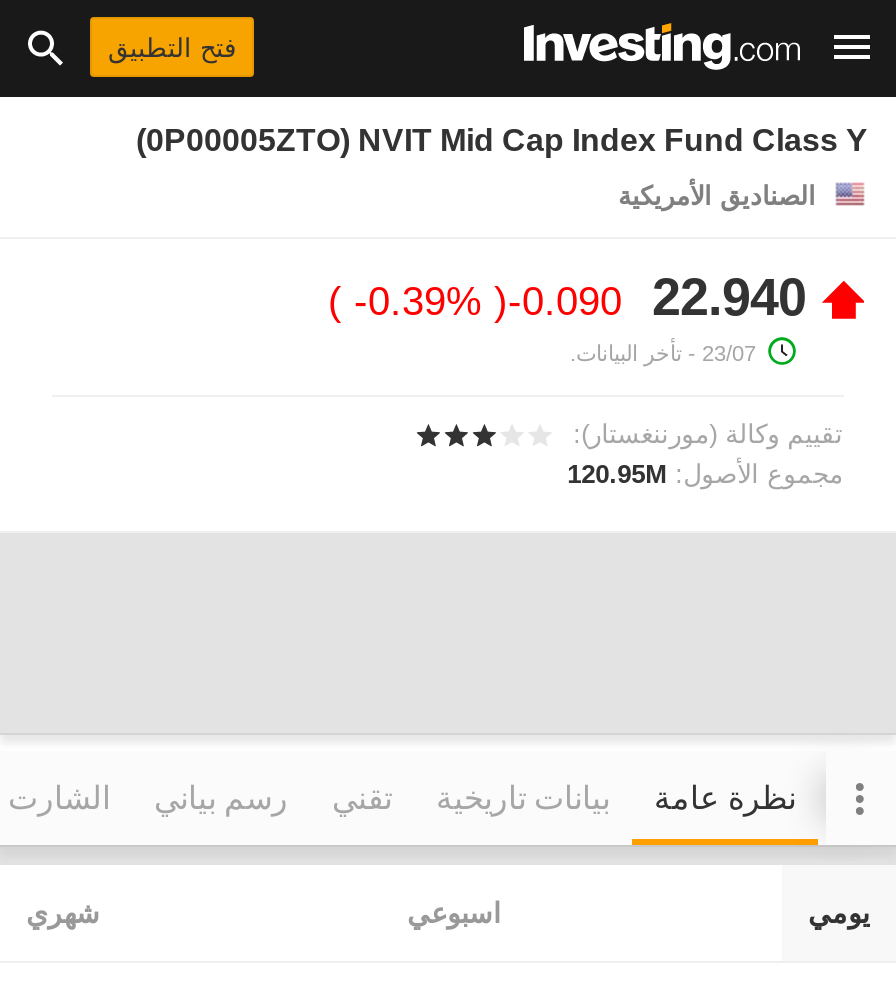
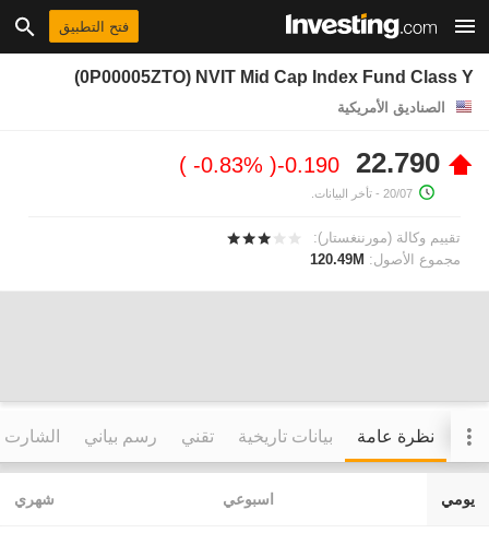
[652,267,806,327] 22.940 -> [356,146,440,179] 22.790
[342,279,494,323] -0.39% -> [187,153,270,177] -0.83%
[508,279,634,323] -0.090 -> [277,153,346,177] -0.190
[570,341,756,365] 23/07 - تأخر البيانات. -> [311,187,413,200] 20/07 - تأخر البيانات.
[567,459,843,489] مجموع الأصول: 120.95M -> [310,251,460,268] مجموع الأصول: 120.49M

